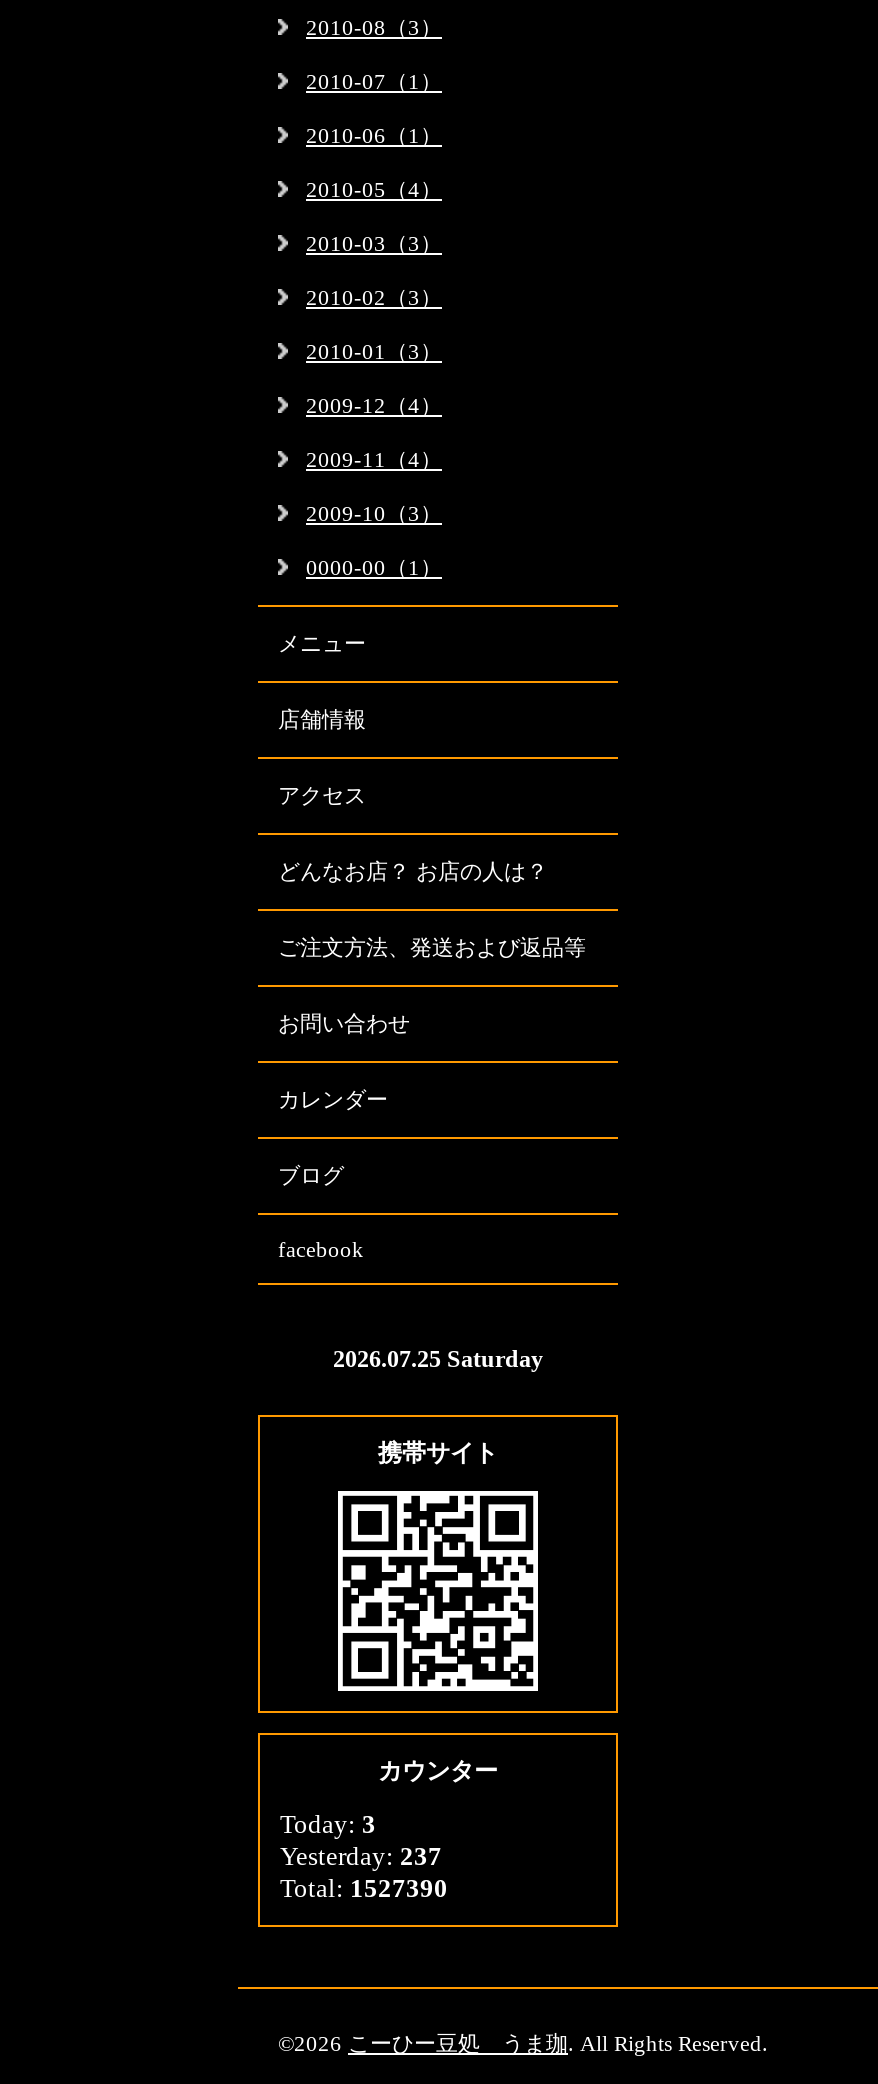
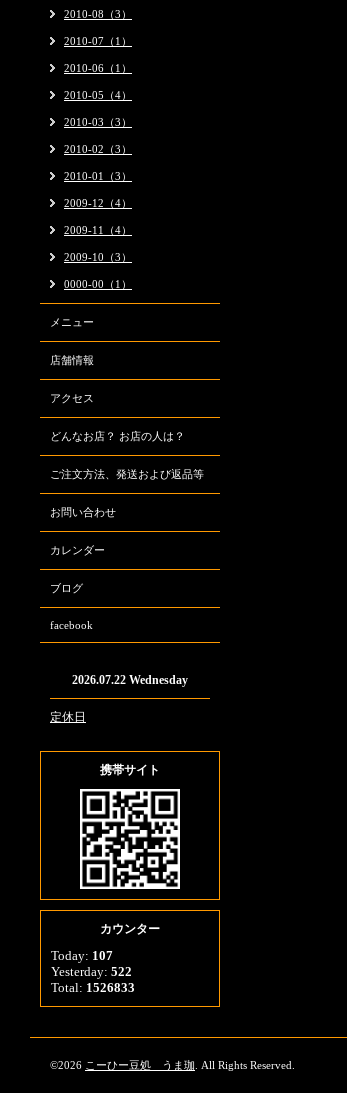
[333,1345,543,1373] 2026.07.25 Saturday -> [50,673,188,724] 2026.07.22 Wednesday | 定休日
[280,1809,376,1839] Today: 3 -> [51,948,113,963] Today: 107
[280,1841,442,1871] Yesterday: 237 -> [51,964,132,979] Yesterday: 522
[280,1873,448,1903] Total: 1527390 -> [51,980,135,995] Total: 1526833

